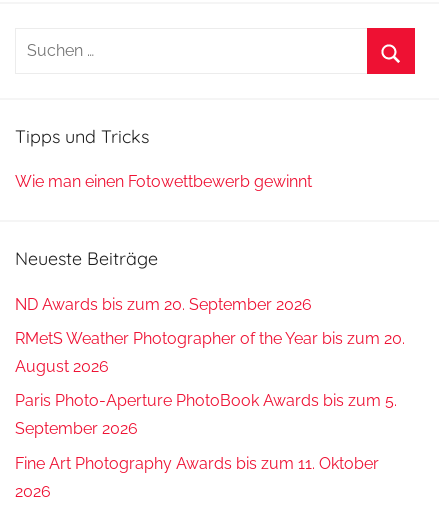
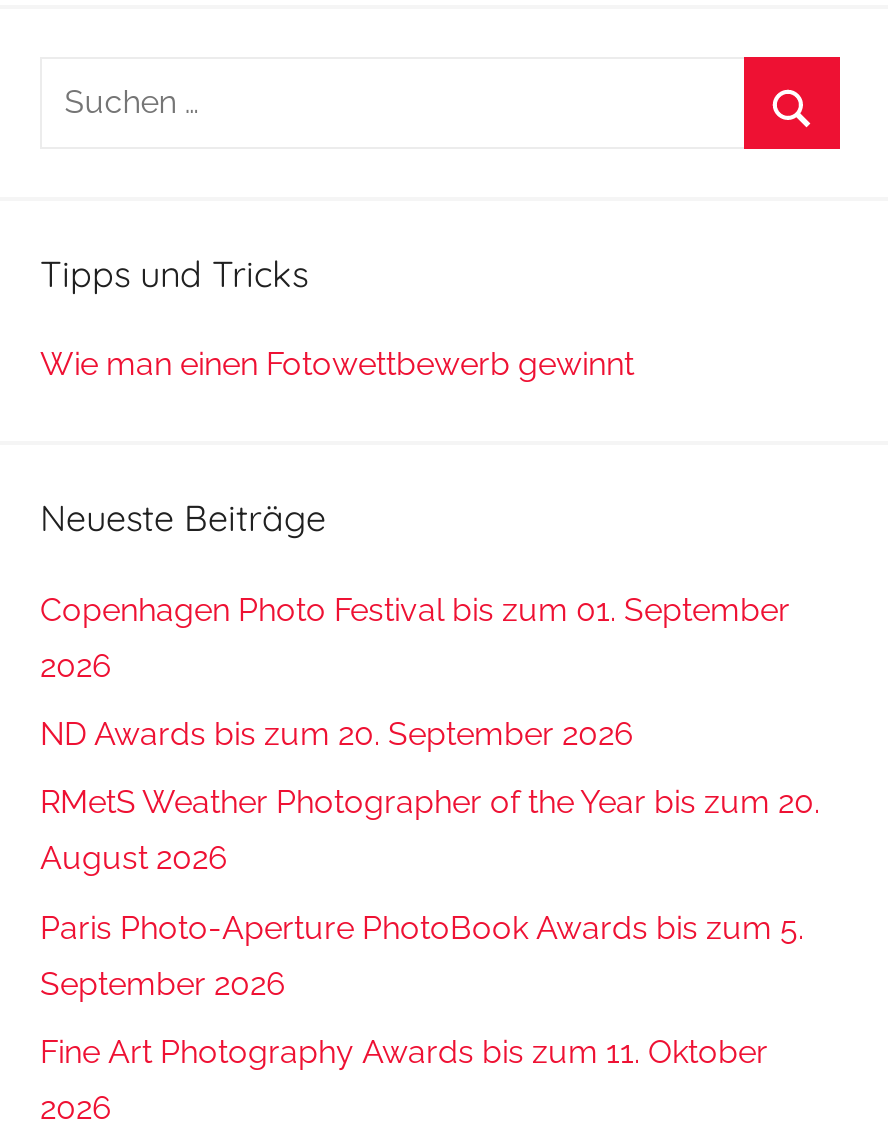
none -> [40,590,790,684] Copenhagen Photo Festival bis zum 01. September | 2026

